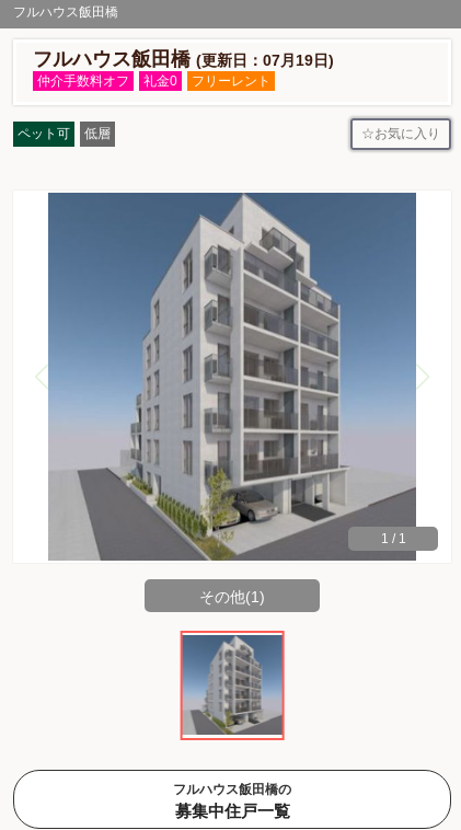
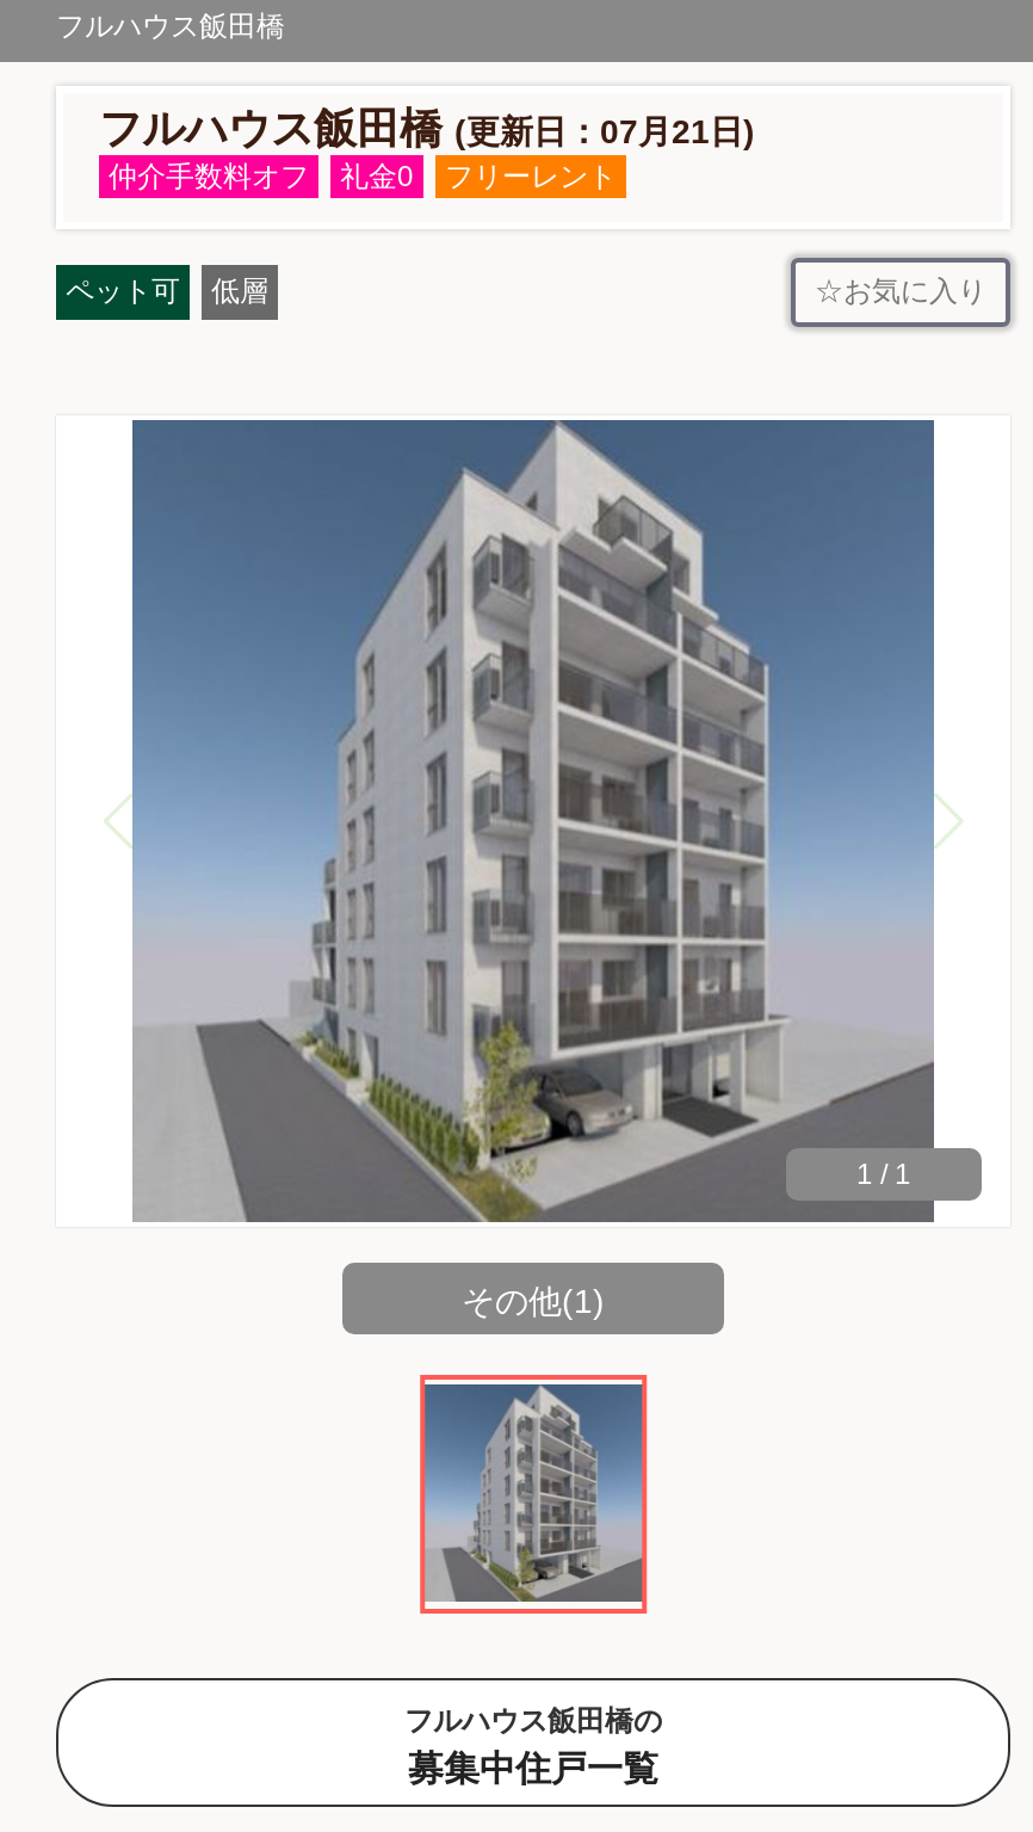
[33,48,334,70] フルハウス飯田橋(更新日：07月19日) -> [99,104,755,152] フルハウス飯田橋(更新日：07月21日)

